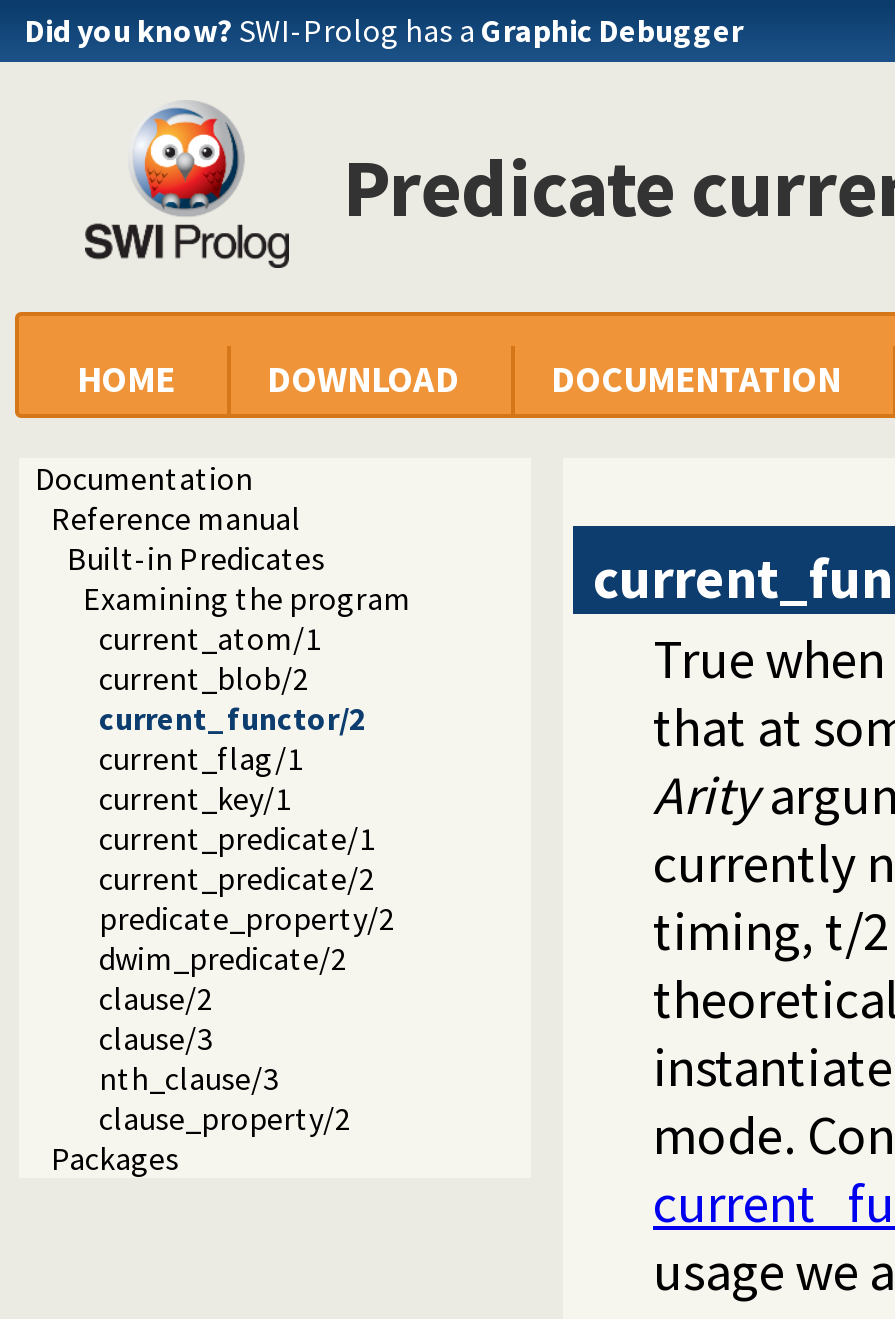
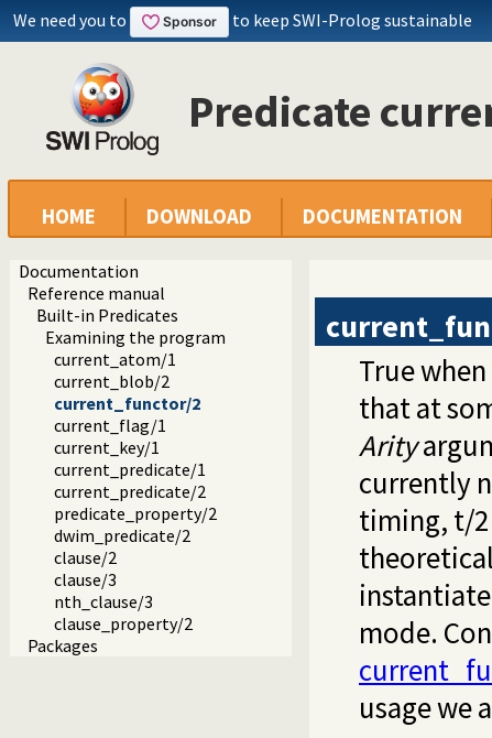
[25,10,743,50] Did you know? SWI-Prolog has a Graphic Debugger -> [13,9,472,31] We need you to | to keep SWI-Prolog sustainable

